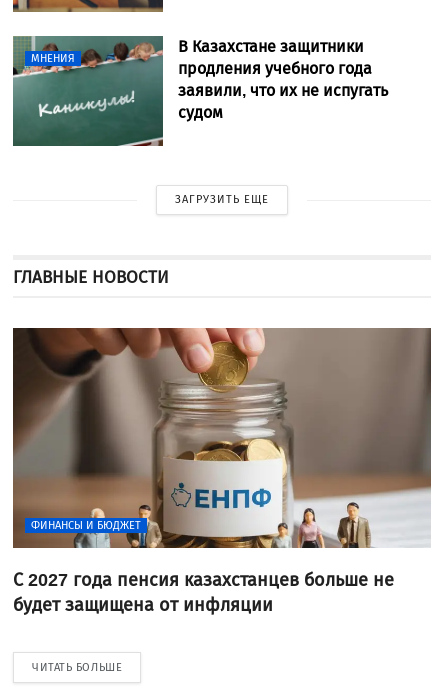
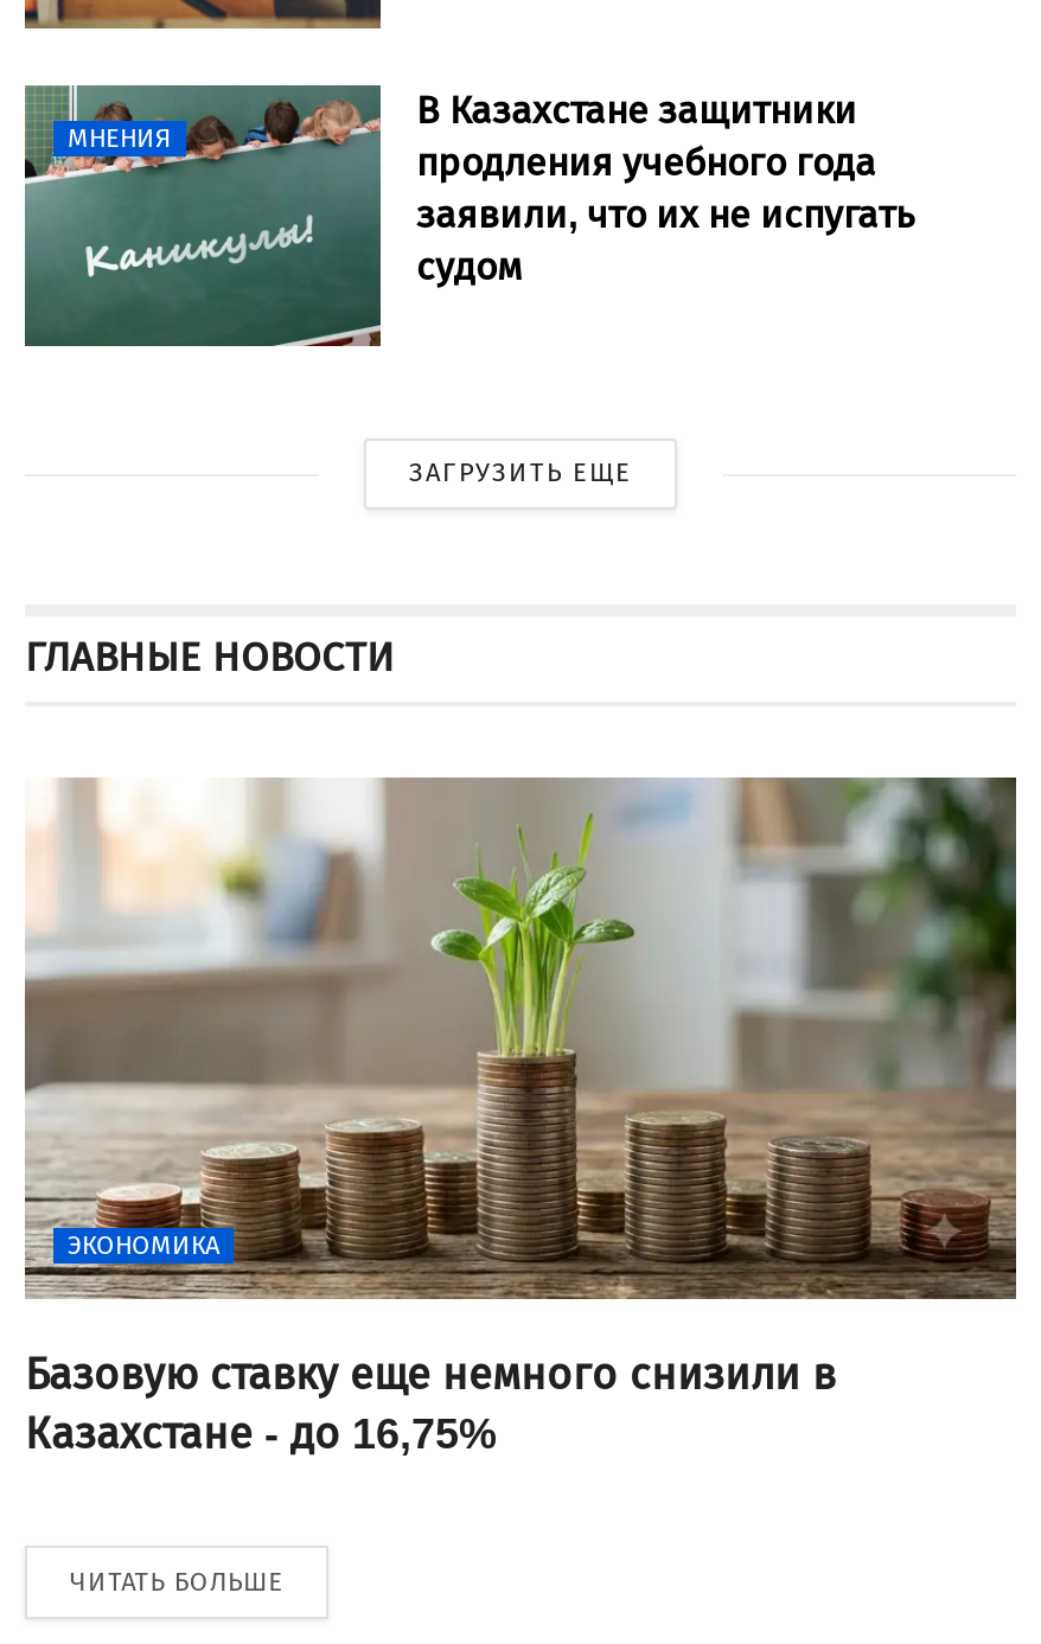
[12,327,431,549] [image] | ФИНАНСЫ И БЮДЖЕТ -> [25,778,1018,1301] [image] | ЭКОНОМИКА
[13,569,394,616] С 2027 года пенсия казахстанцев больше не | будет защищена от инфляции -> [25,1350,836,1461] Базовую ставку еще немного снизили в | Казахстане - до 16,75%

